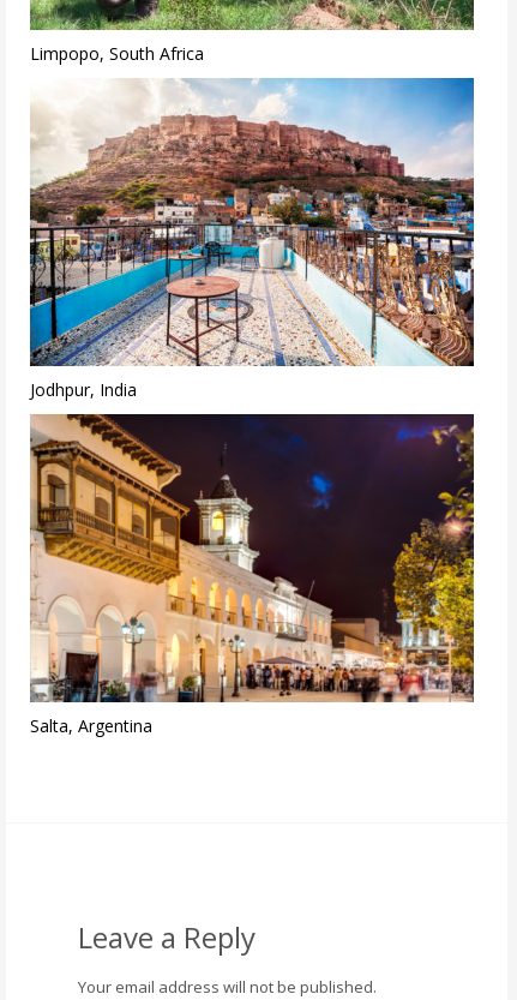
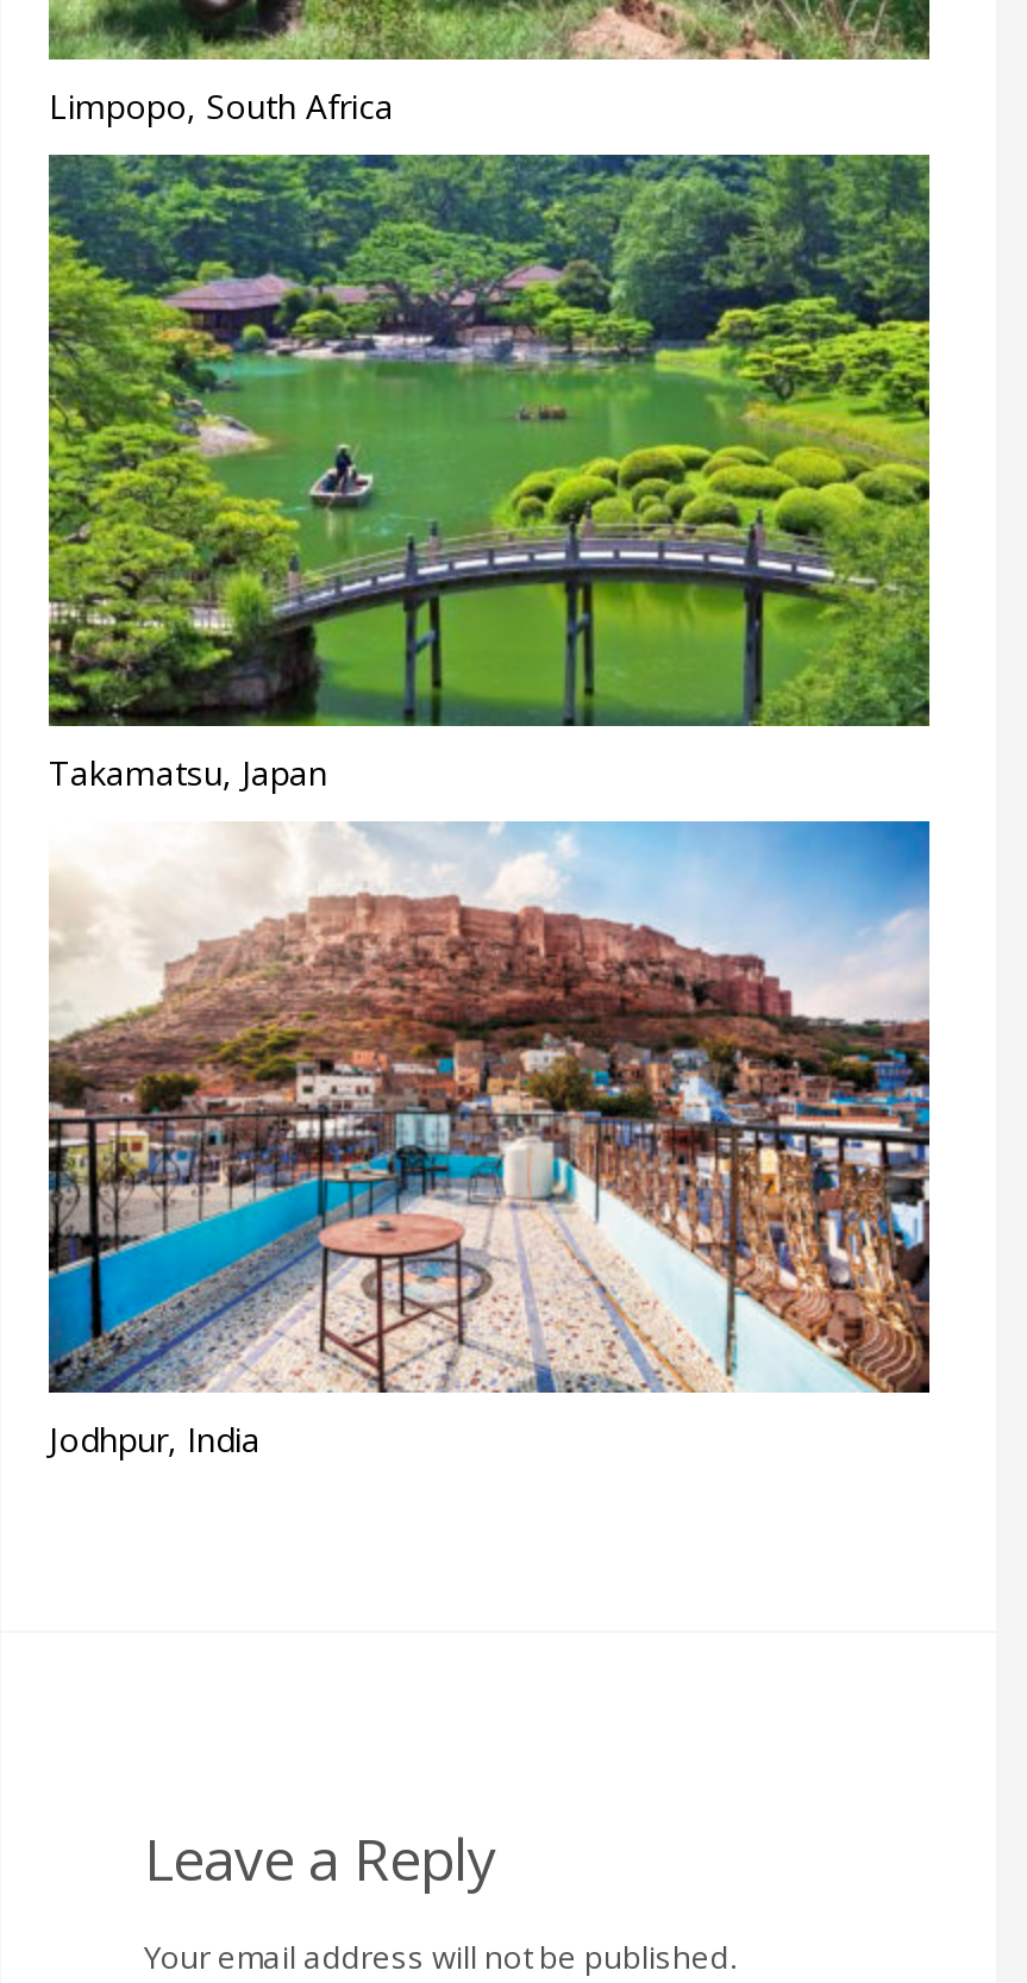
none -> [46,152,932,795] [image] | Takamatsu, Japan
moved [28,77,476,401] -> [44,819,934,1461]: [image] | Jodhpur, India
[29,413,475,737] [image] | Salta, Argentina -> none

